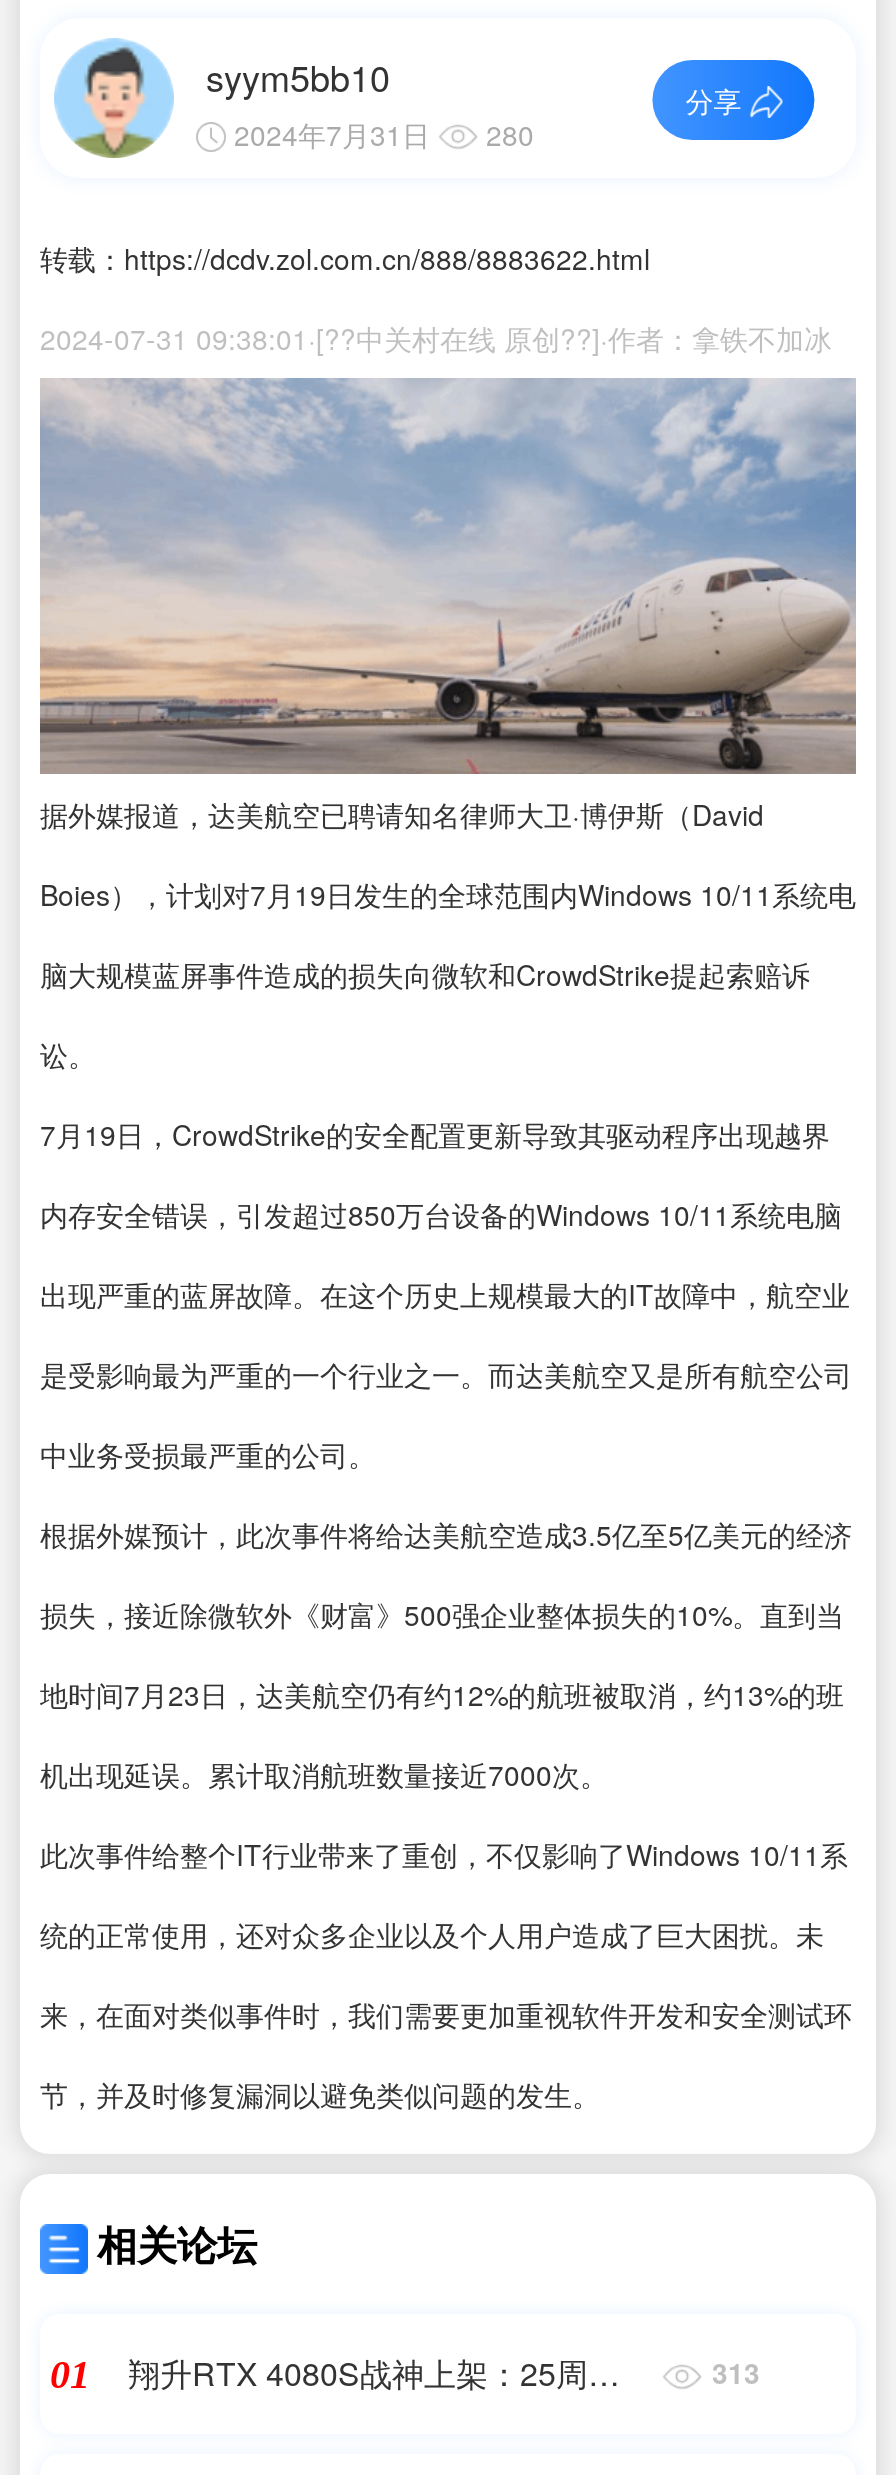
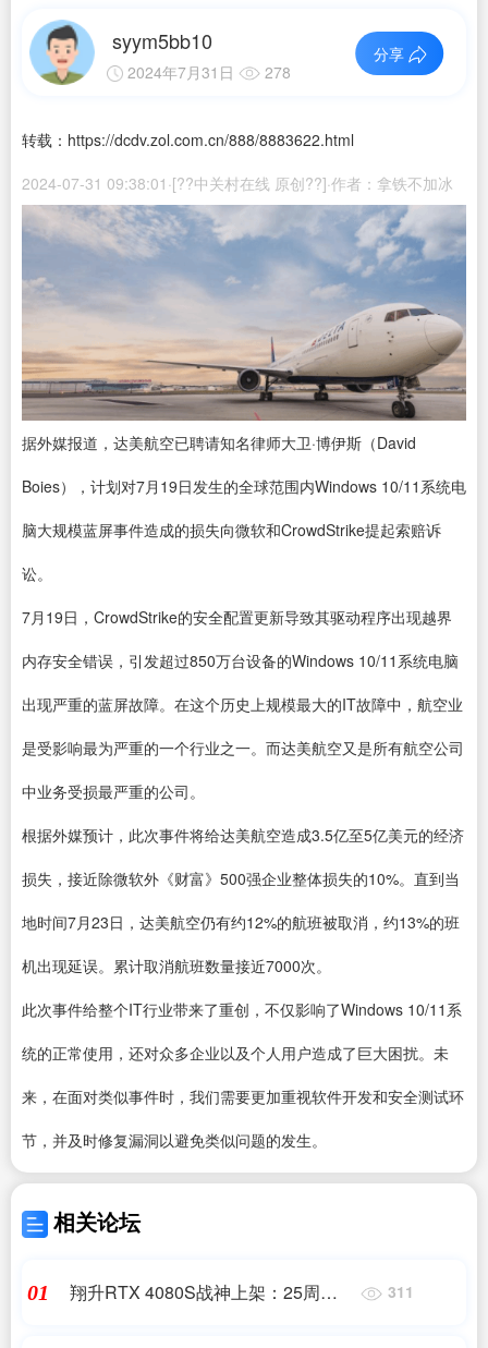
[234,114,534,154] 2024年7月31日 280 -> [127,61,291,83] 2024年7月31日 278
[712,2352,760,2392] 313 -> [388,1280,414,1302] 311

